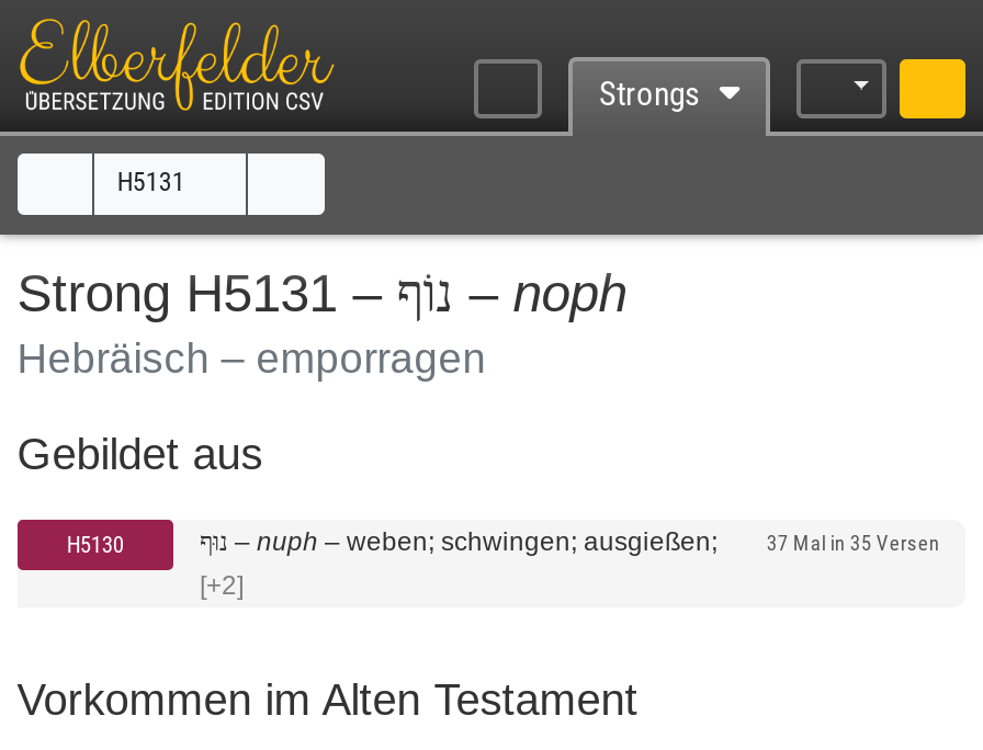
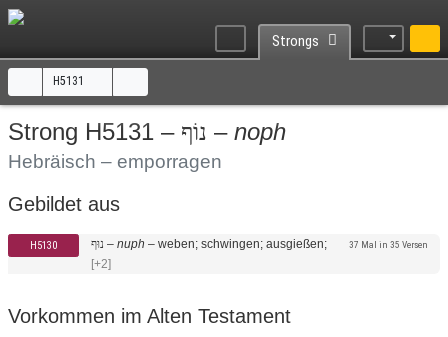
[18,18,336,112] [image] -> none

